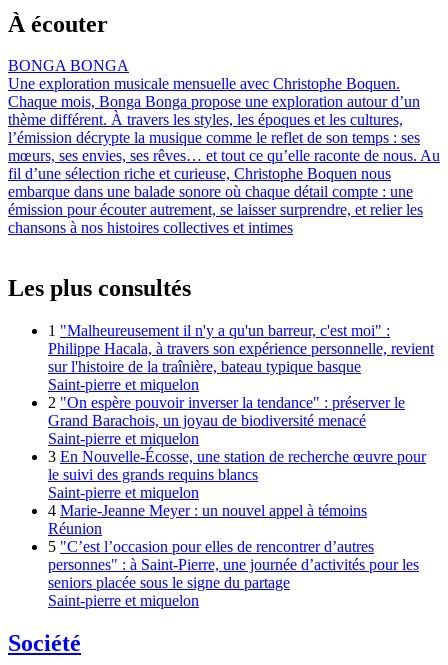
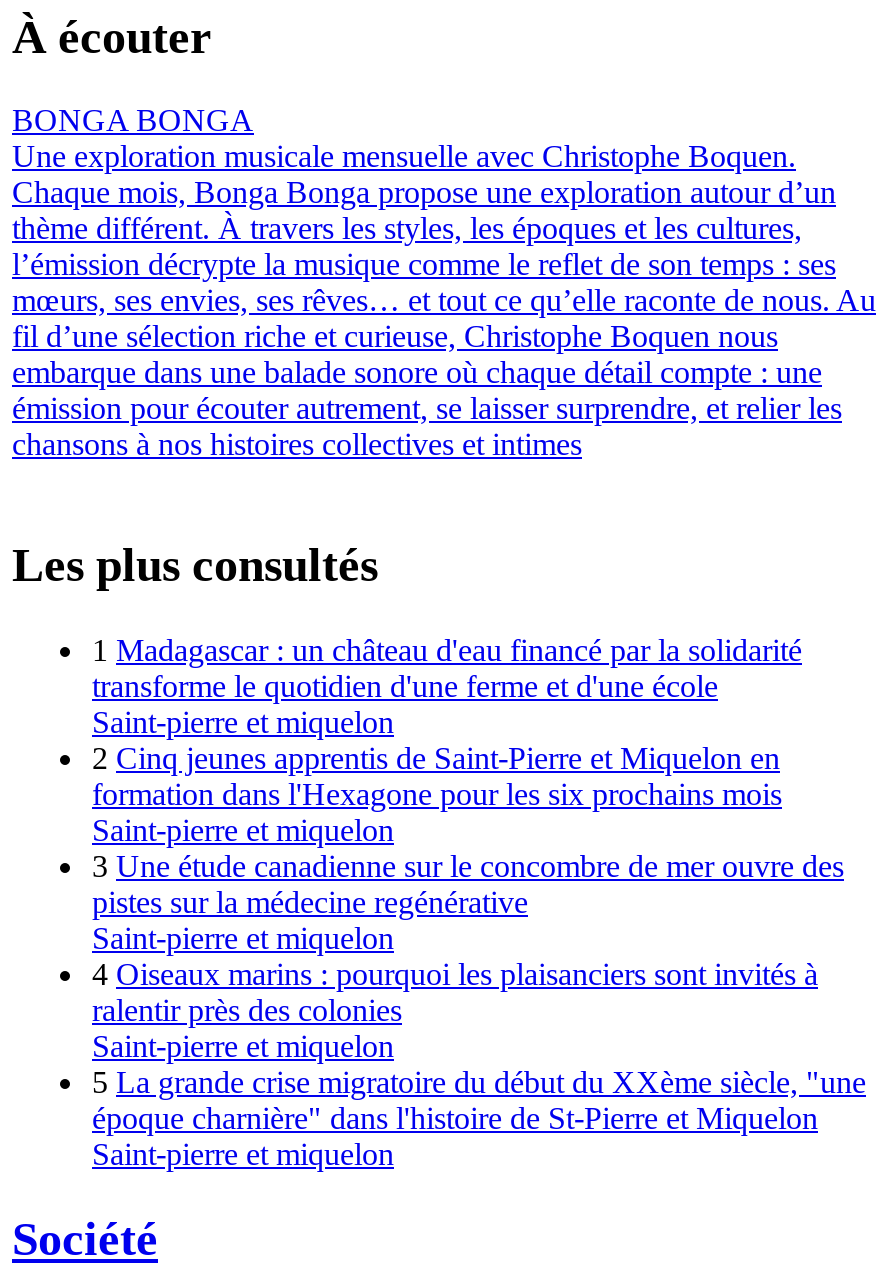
[48,322,434,375] 1 "Malheureusement il n'y a qu'un barreur, c'est moi" : | Philippe Hacala, à travers son expérience personnelle, revient | sur l'histoire de la traînière, bateau typique basque -> [92,634,802,704] 1 Madagascar : un château d'eau financé par la solidarité | transforme le quotidien d'une ferme et d'une école
[48,394,405,429] 2 "On espère pouvoir inverser la tendance" : préserver le | Grand Barachois, un joyau de biodiversité menacé -> [92,742,782,812] 2 Cinq jeunes apprentis de Saint-Pierre et Miquelon en | formation dans l'Hexagone pour les six prochains mois
[48,448,426,483] 3 En Nouvelle-Écosse, une station de recherche œuvre pour | le suivi des grands requins blancs -> [92,850,844,920] 3 Une étude canadienne sur le concombre de mer ouvre des | pistes sur la médecine regénérative
[48,502,419,591] 4 Marie-Jeanne Meyer : un nouvel appel à témoins | Réunion | 5 "C’est l’occasion pour elles de rencontrer d’autres | personnes" : à Saint-Pierre, une journée d’activités pour les | seniors placée sous le signe du partage -> [92,958,866,1136] 4 Oiseaux marins : pourquoi les plaisanciers sont invités à | ralentir près des colonies | Saint-pierre et miquelon | 5 La grande crise migratoire du début du XXème siècle, "une | époque charnière" dans l'histoire de St-Pierre et Miquelon

